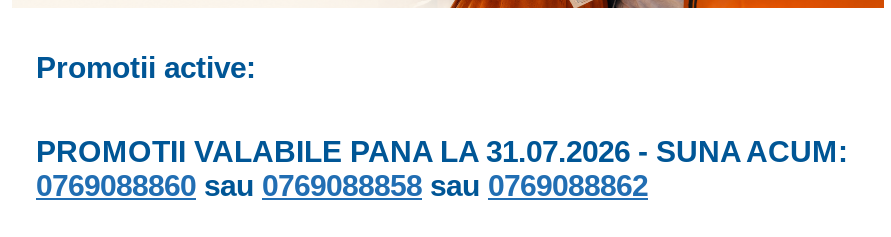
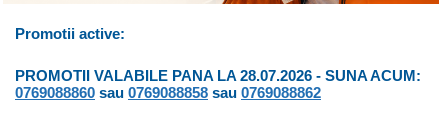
[36,133,848,167] PROMOTII VALABILE PANA LA 31.07.2026 - SUNA ACUM: -> [15,67,421,84] PROMOTII VALABILE PANA LA 28.07.2026 - SUNA ACUM:

